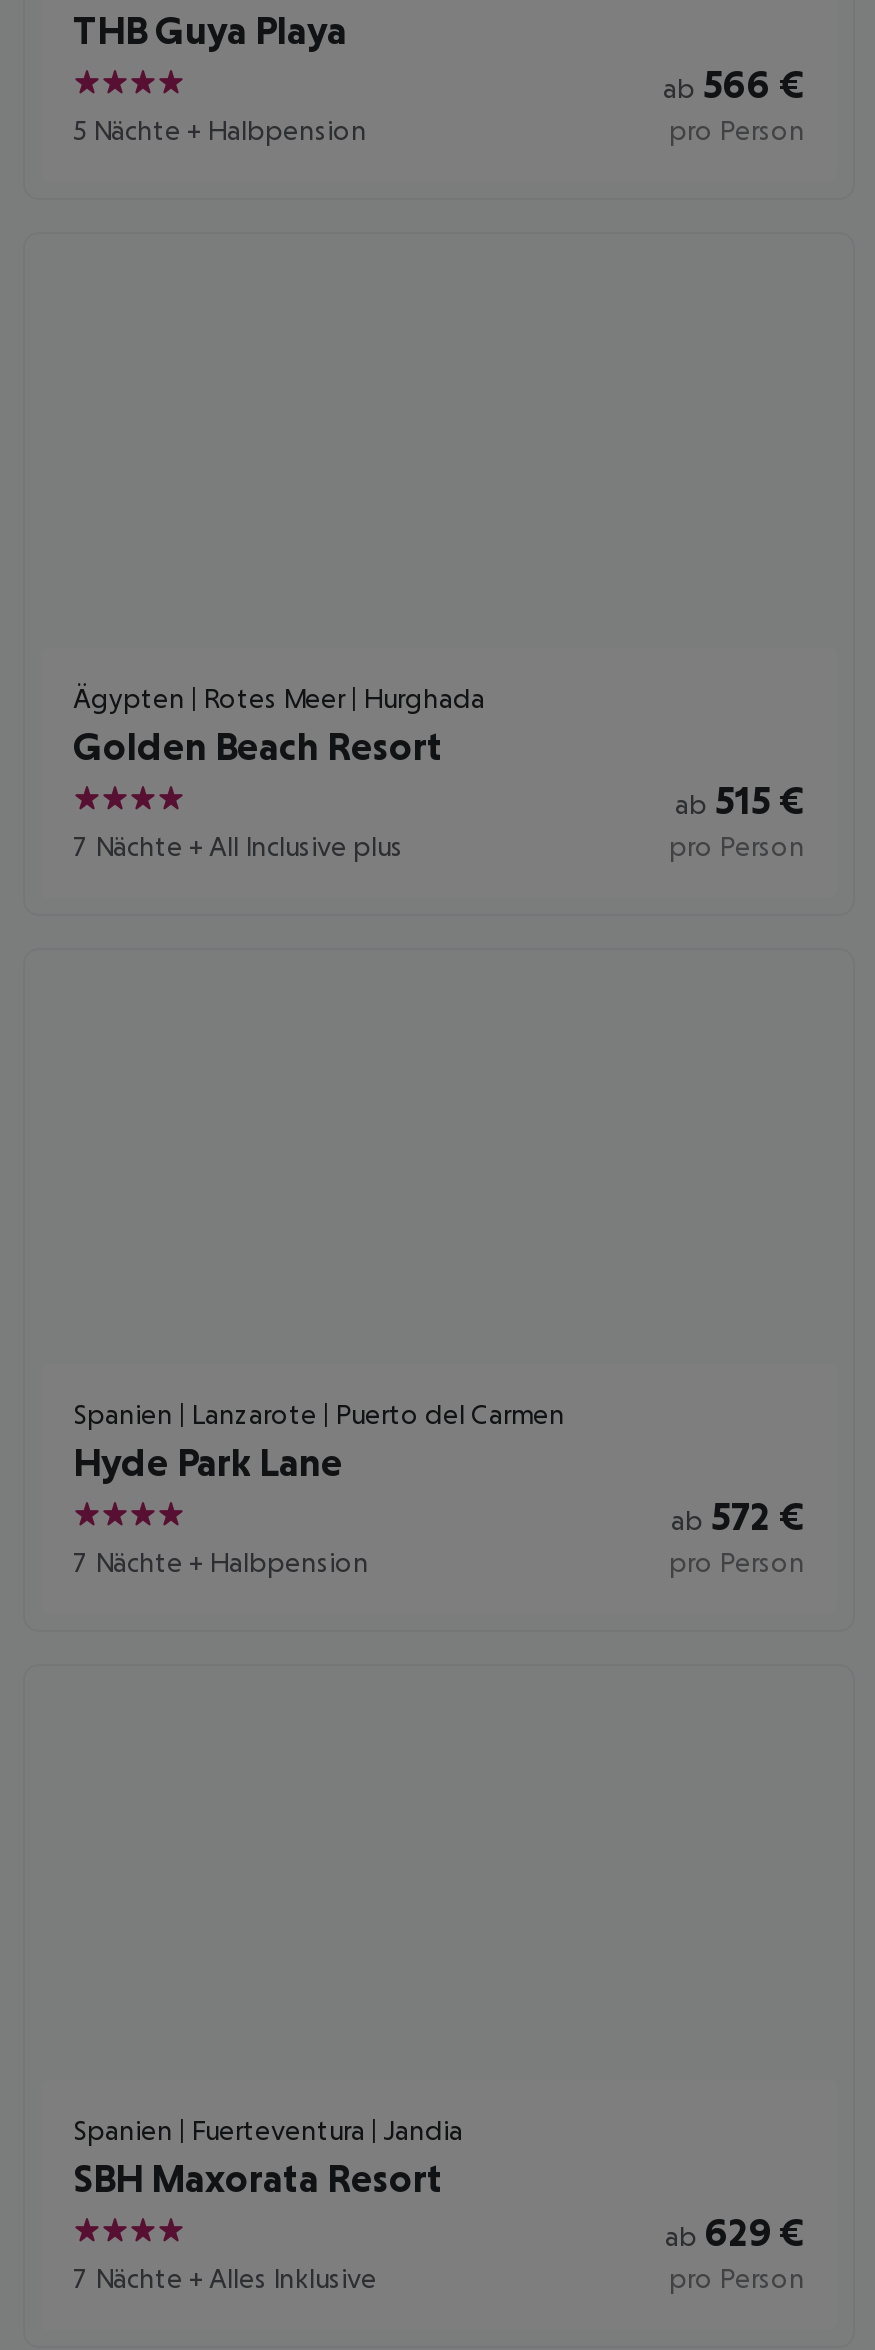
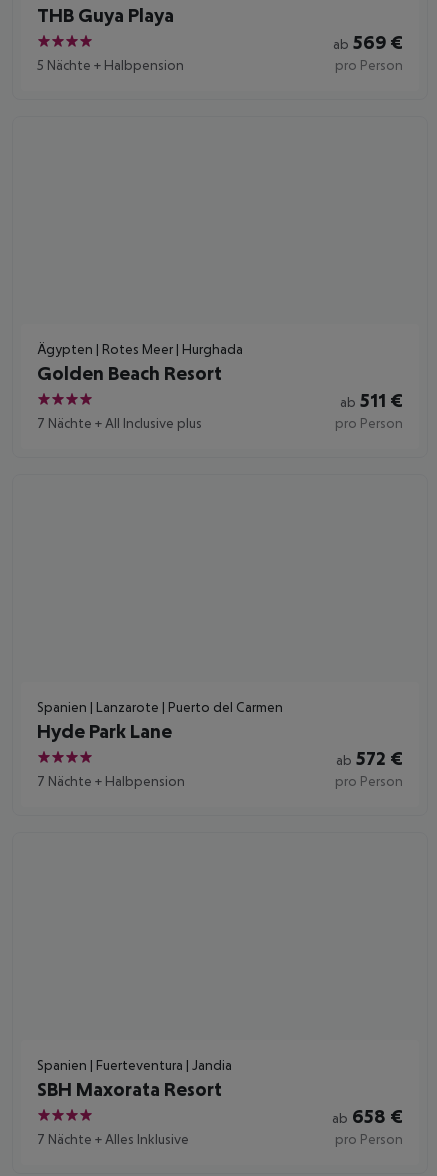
[663,62,805,106] ab 566 € -> [333,31,403,53] ab 569 €
[675,778,805,822] ab 515 € -> [340,389,403,411] ab 511 €
[665,2210,805,2254] ab 629 € -> [332,1105,403,1127] ab 658 €

